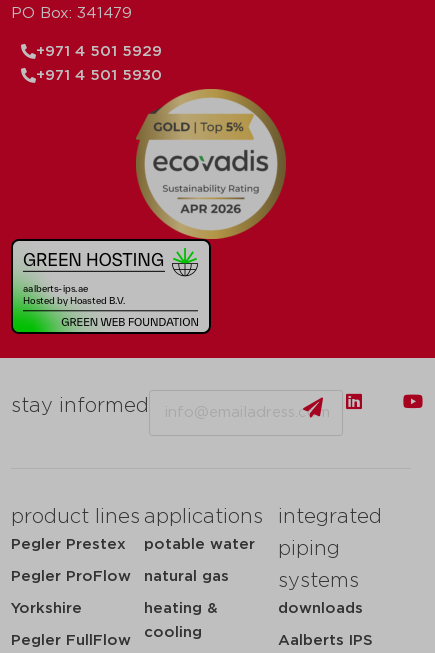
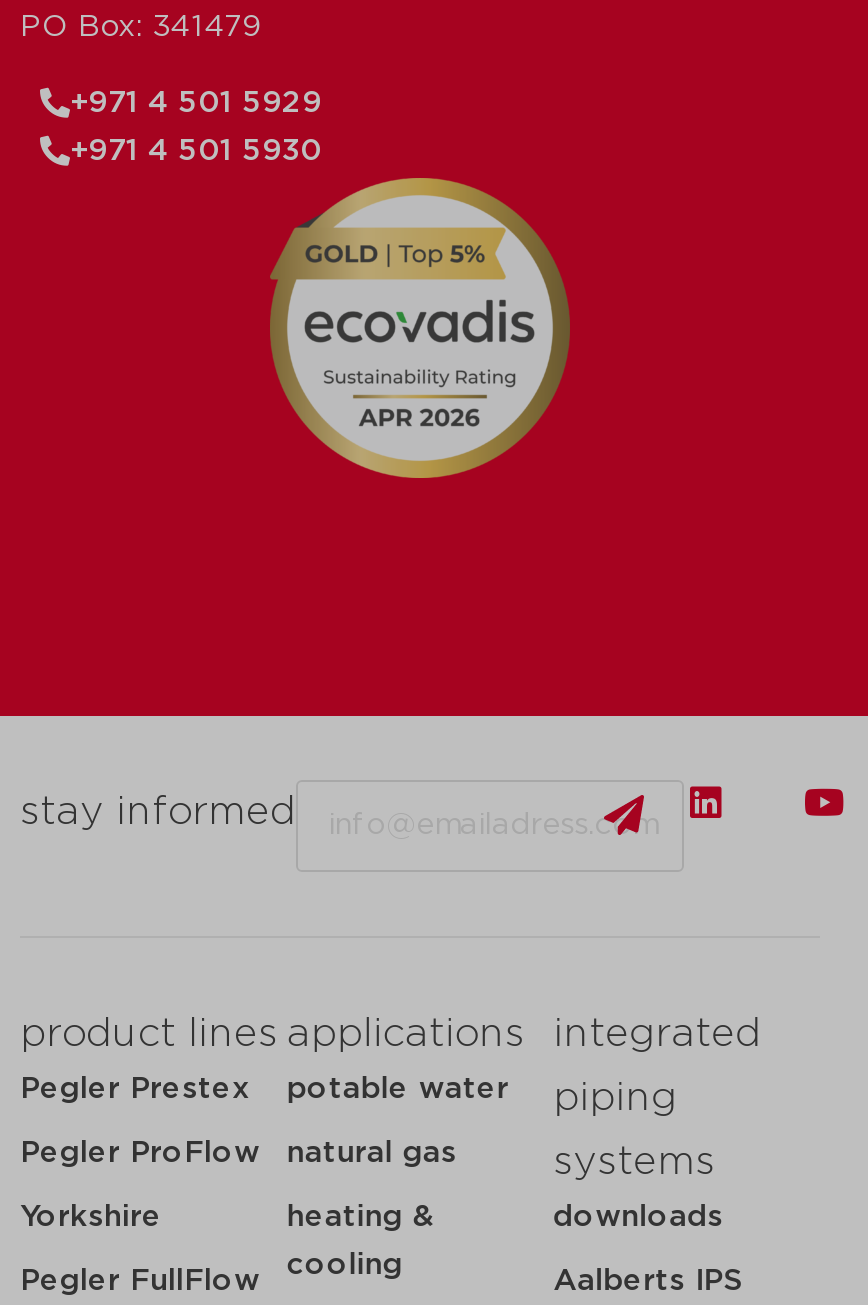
[10,238,212,335] [image] -> none

